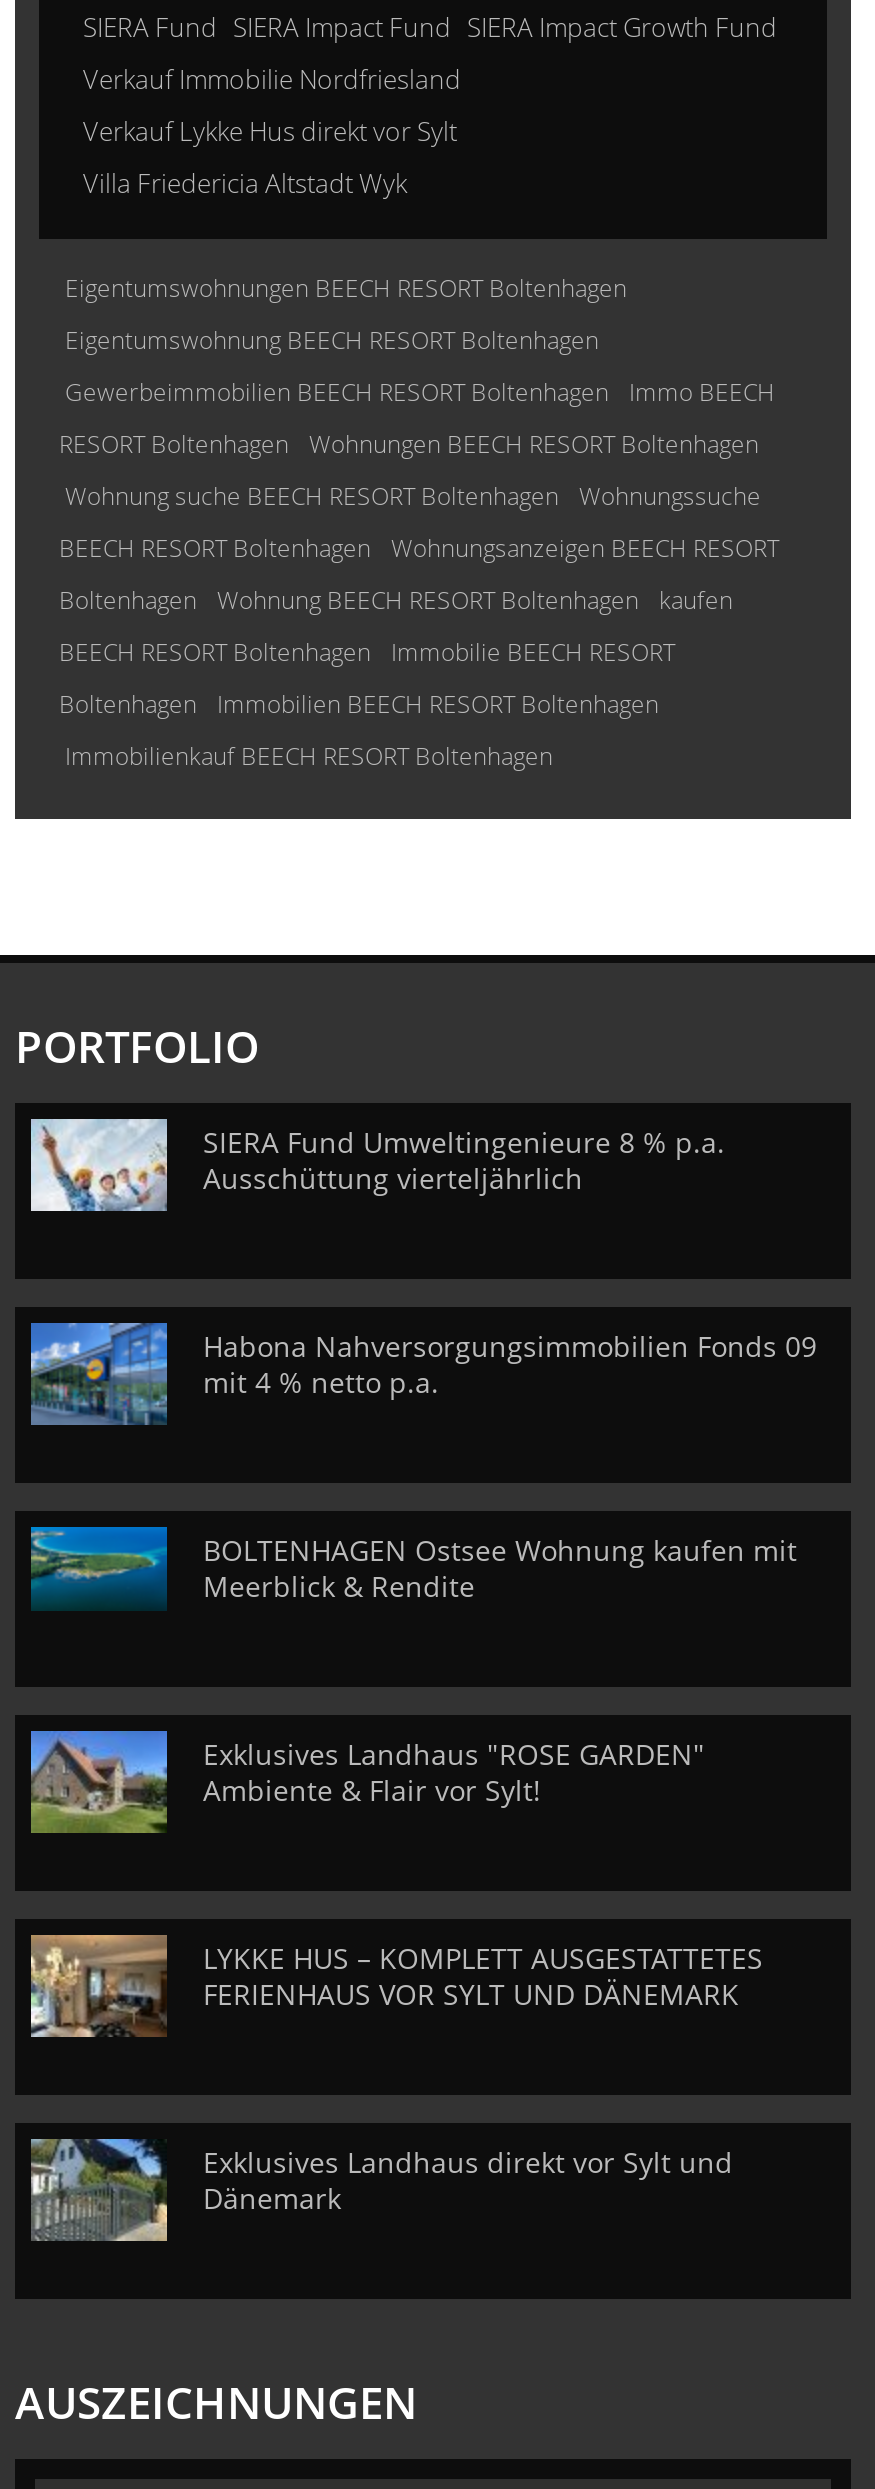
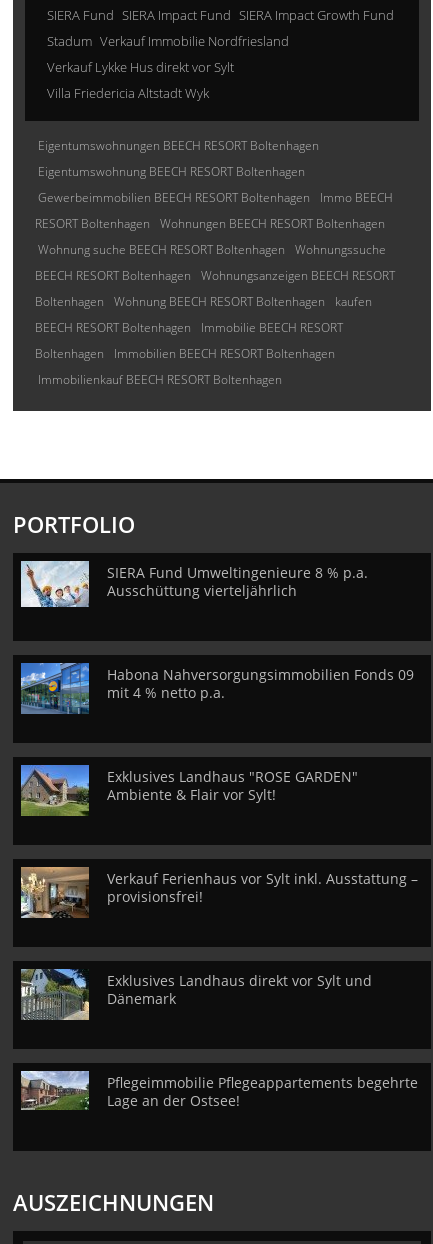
[83,61,461,97] Verkauf Immobilie Nordfriesland -> [47,32,289,50] Stadum Verkauf Immobilie Nordfriesland
[31,1527,797,1629] [image] | BOLTENHAGEN Ostsee Wohnung kaufen mit | Meerblick & Rendite -> none
moved [27,1729,705,1835] -> [19,764,358,817]: [image] | Exklusives Landhaus "ROSE GARDEN" | Ambiente & Flair vor Sylt!
moved [27,1933,169,2041] -> [19,866,90,920]: [image]
[203,1939,763,2013] LYKKE HUS – KOMPLETT AUSGESTATTETES | FERIENHAUS VOR SYLT UND DÄNEMARK -> [107,869,418,906] Verkauf Ferienhaus vor Sylt inkl. Ausstattung – | provisionsfrei!
moved [27,2135,733,2245] -> [19,967,372,1022]: [image] | Exklusives Landhaus direkt vor Sylt und | Dänemark
none -> [21,1071,418,1122] [image] | Pflegeimmobilie Pflegeappartements begehrte | Lage an der Ostsee!

